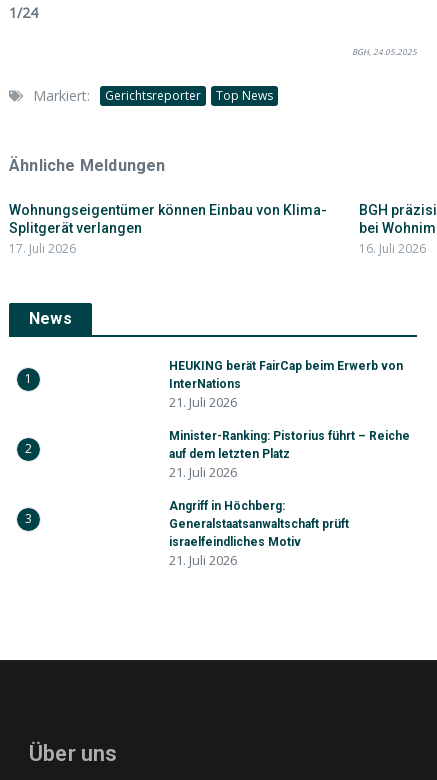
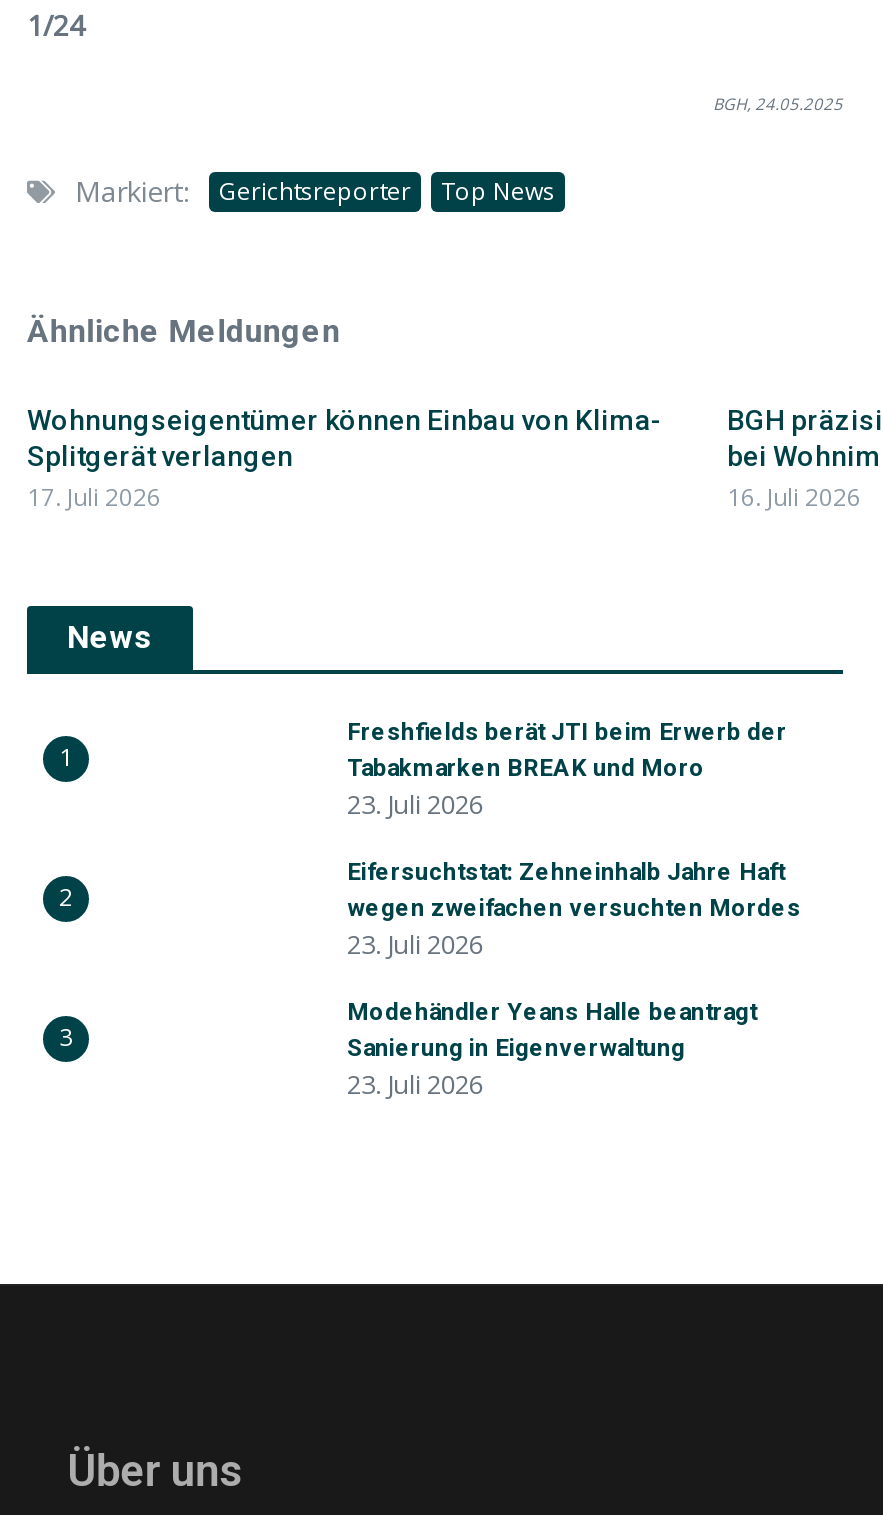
[169,359,403,411] HEUKING berät FairCap beim Erwerb von | InterNations | 21. Juli 2026 -> [347,718,787,822] Freshfields berät JTI beim Erwerb der | Tabakmarken BREAK und Moro | 23. Juli 2026
[169,429,410,481] Minister-Ranking: Pistorius führt – Reiche | auf dem letzten Platz | 21. Juli 2026 -> [347,858,801,962] Eifersuchtstat: Zehneinhalb Jahre Haft | wegen zweifachen versuchten Mordes | 23. Juli 2026
[169,499,349,569] Angriff in Höchberg: | Generalstaatsanwaltschaft prüft | israelfeindliches Motiv | 21. Juli 2026 -> [347,998,757,1102] Modehändler Yeans Halle beantragt | Sanierung in Eigenverwaltung | 23. Juli 2026

